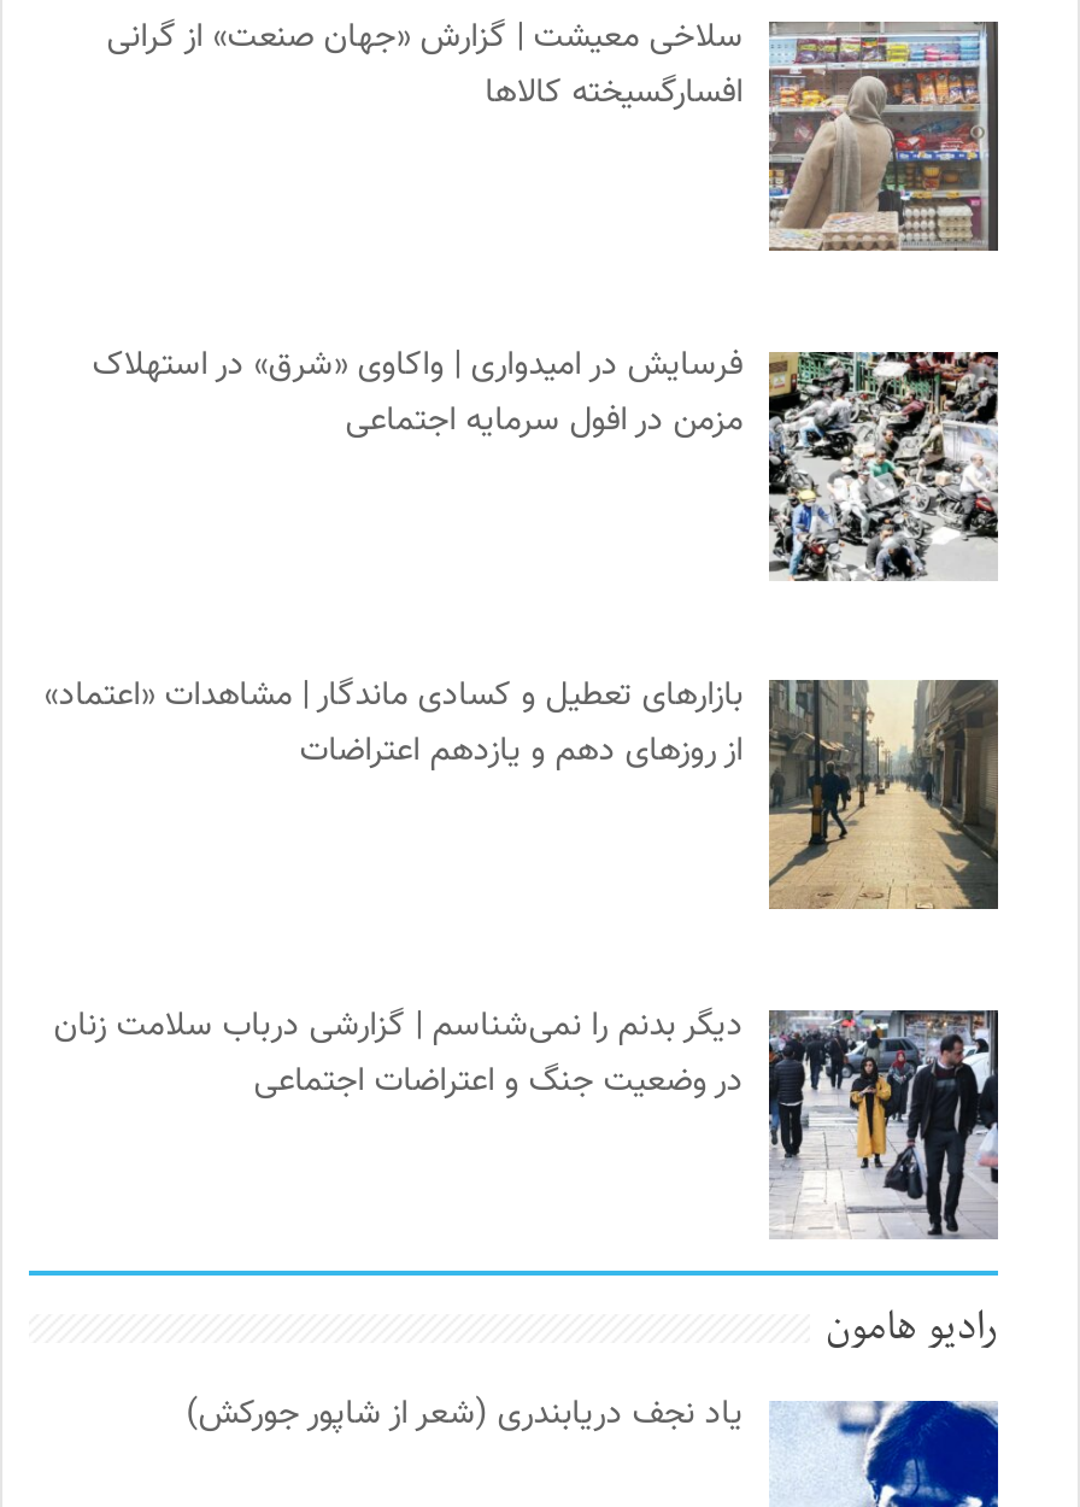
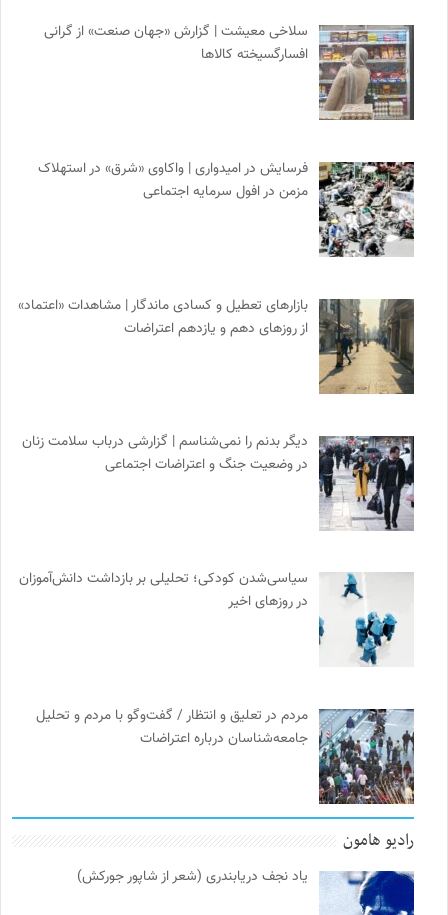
none -> [19,568,414,667] [image] | سیاسی‌شدن کودکی؛ تحلیلی بر بازداشت دانش‌آموزان | در روزهای اخیر
none -> [36,705,414,805] [image] | مردم در تعلیق و انتظار / گفت‌وگو با مردم و تحلیل | جامعه‌شناسان درباره اعتراضات

